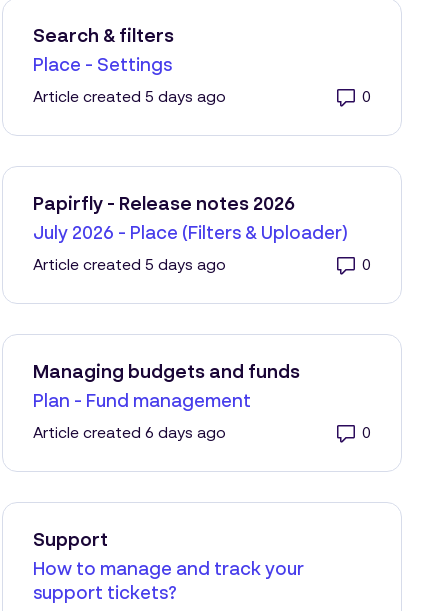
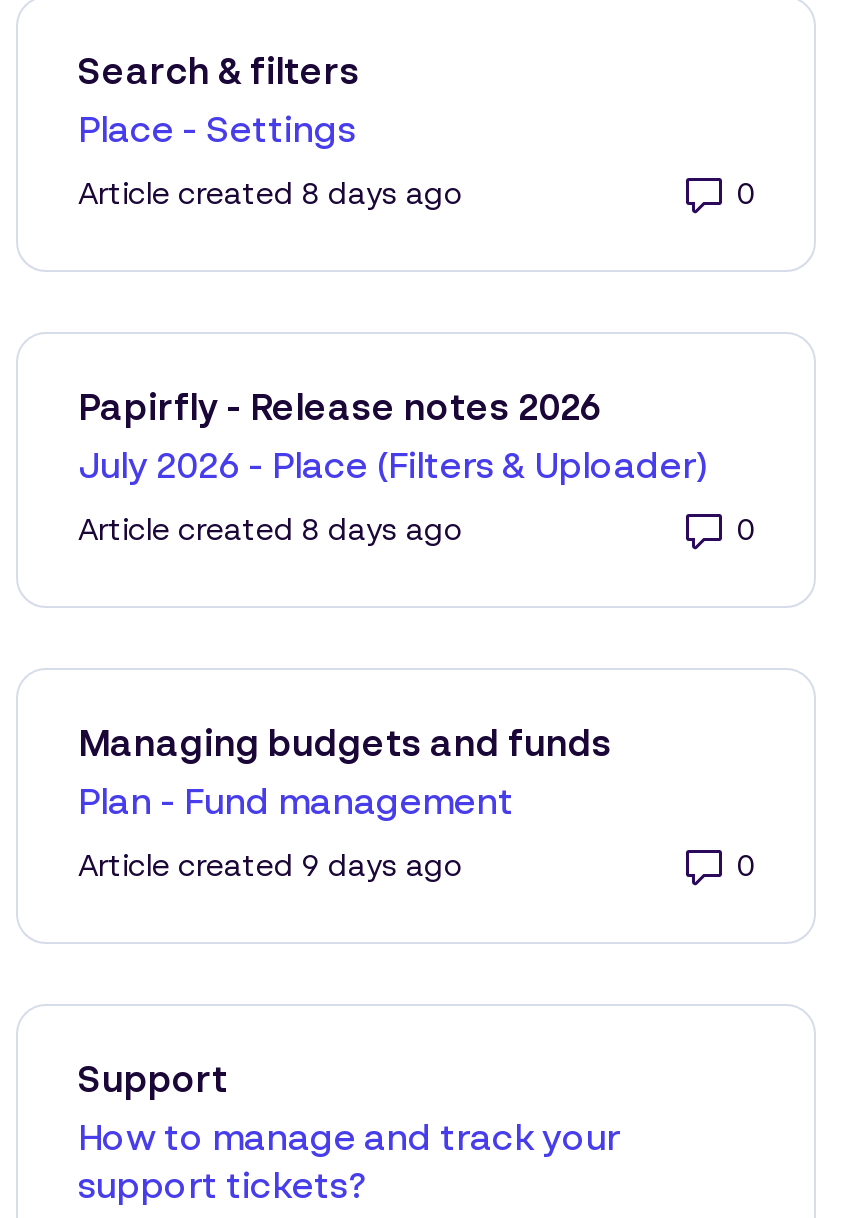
[33,90,226,105] Article created 5 days ago -> [78,180,464,210] Article created 8 days ago
[33,258,226,273] Article created 5 days ago -> [78,516,464,546] Article created 8 days ago
[33,426,226,441] Article created 6 days ago -> [78,852,464,882] Article created 9 days ago

